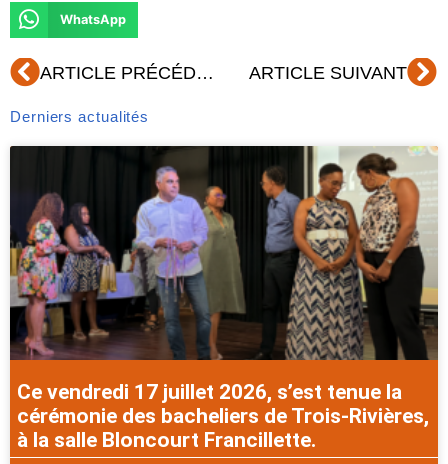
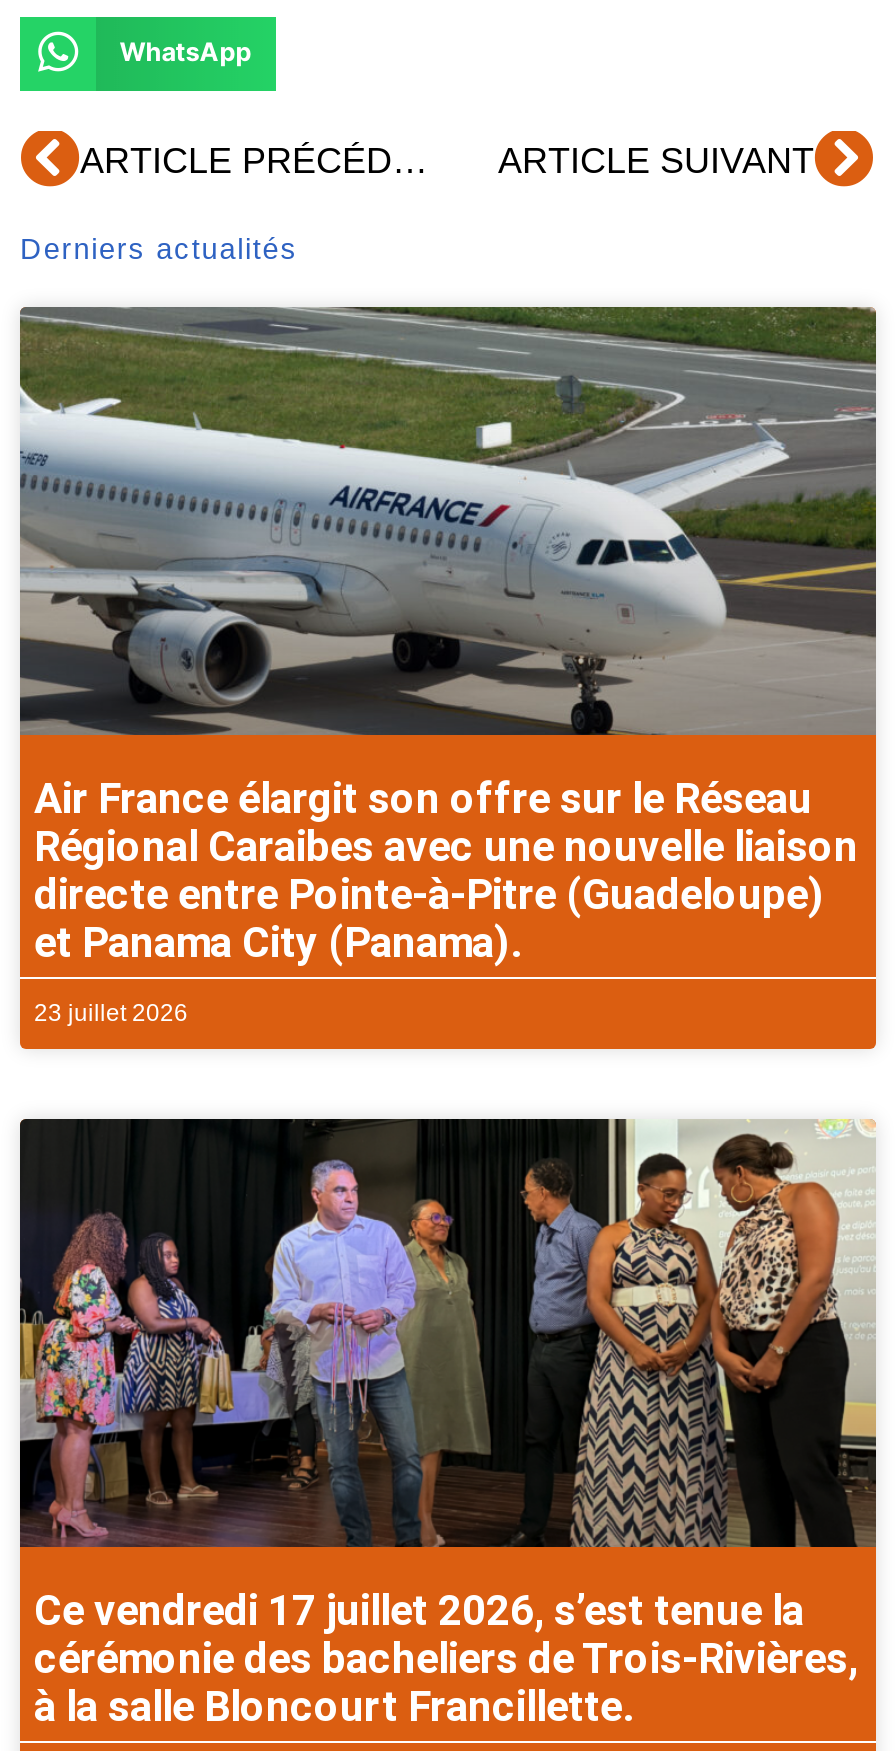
none -> [18,305,878,1026] [image] | Air France élargit son offre sur le Réseau | Régional Caraibes avec une nouvelle liaison | directe entre Pointe-à-Pitre (Guadeloupe) | et Panama City (Panama). | 23 juillet 2026

